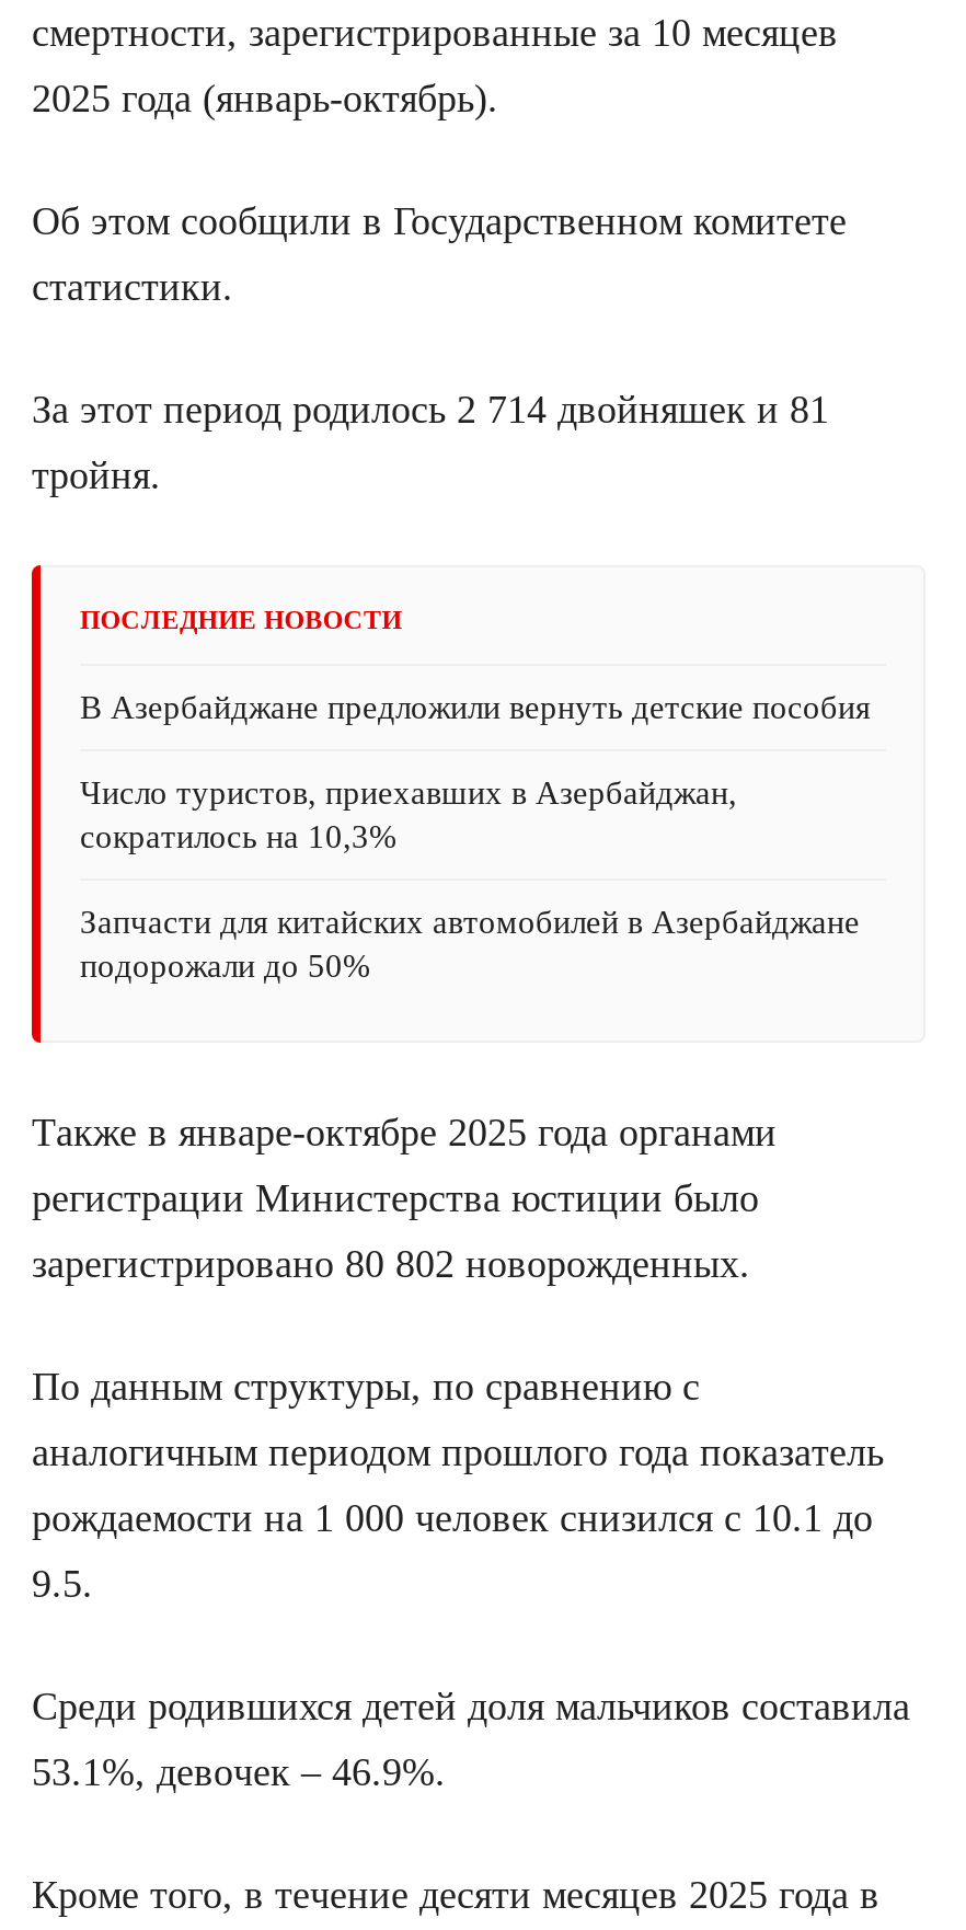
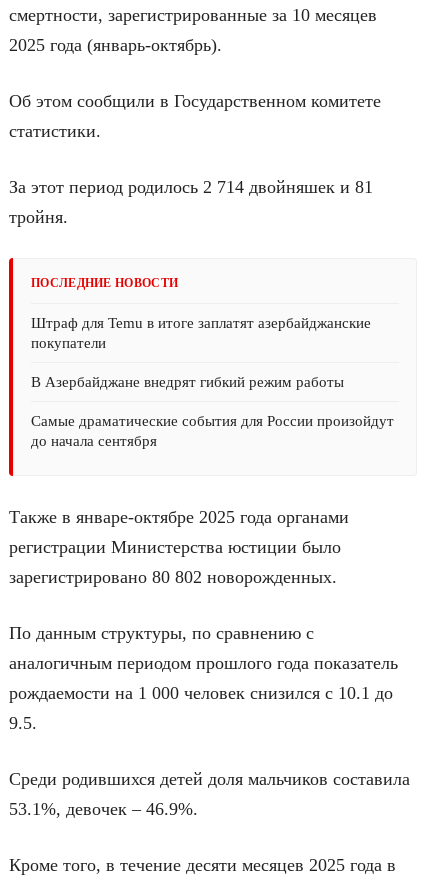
[80,691,871,726] В Азербайджане предложили вернуть детские пособия -> [31,315,371,351] Штраф для Temu в итоге заплатят азербайджанские | покупатели
[80,777,737,855] Число туристов, приехавших в Азербайджан, | сократилось на 10,3% -> [31,374,344,390] В Азербайджане внедрят гибкий режим работы
[80,906,860,985] Запчасти для китайских автомобилей в Азербайджане | подорожали до 50% -> [31,413,394,449] Самые драматические события для России произойдут | до начала сентября

